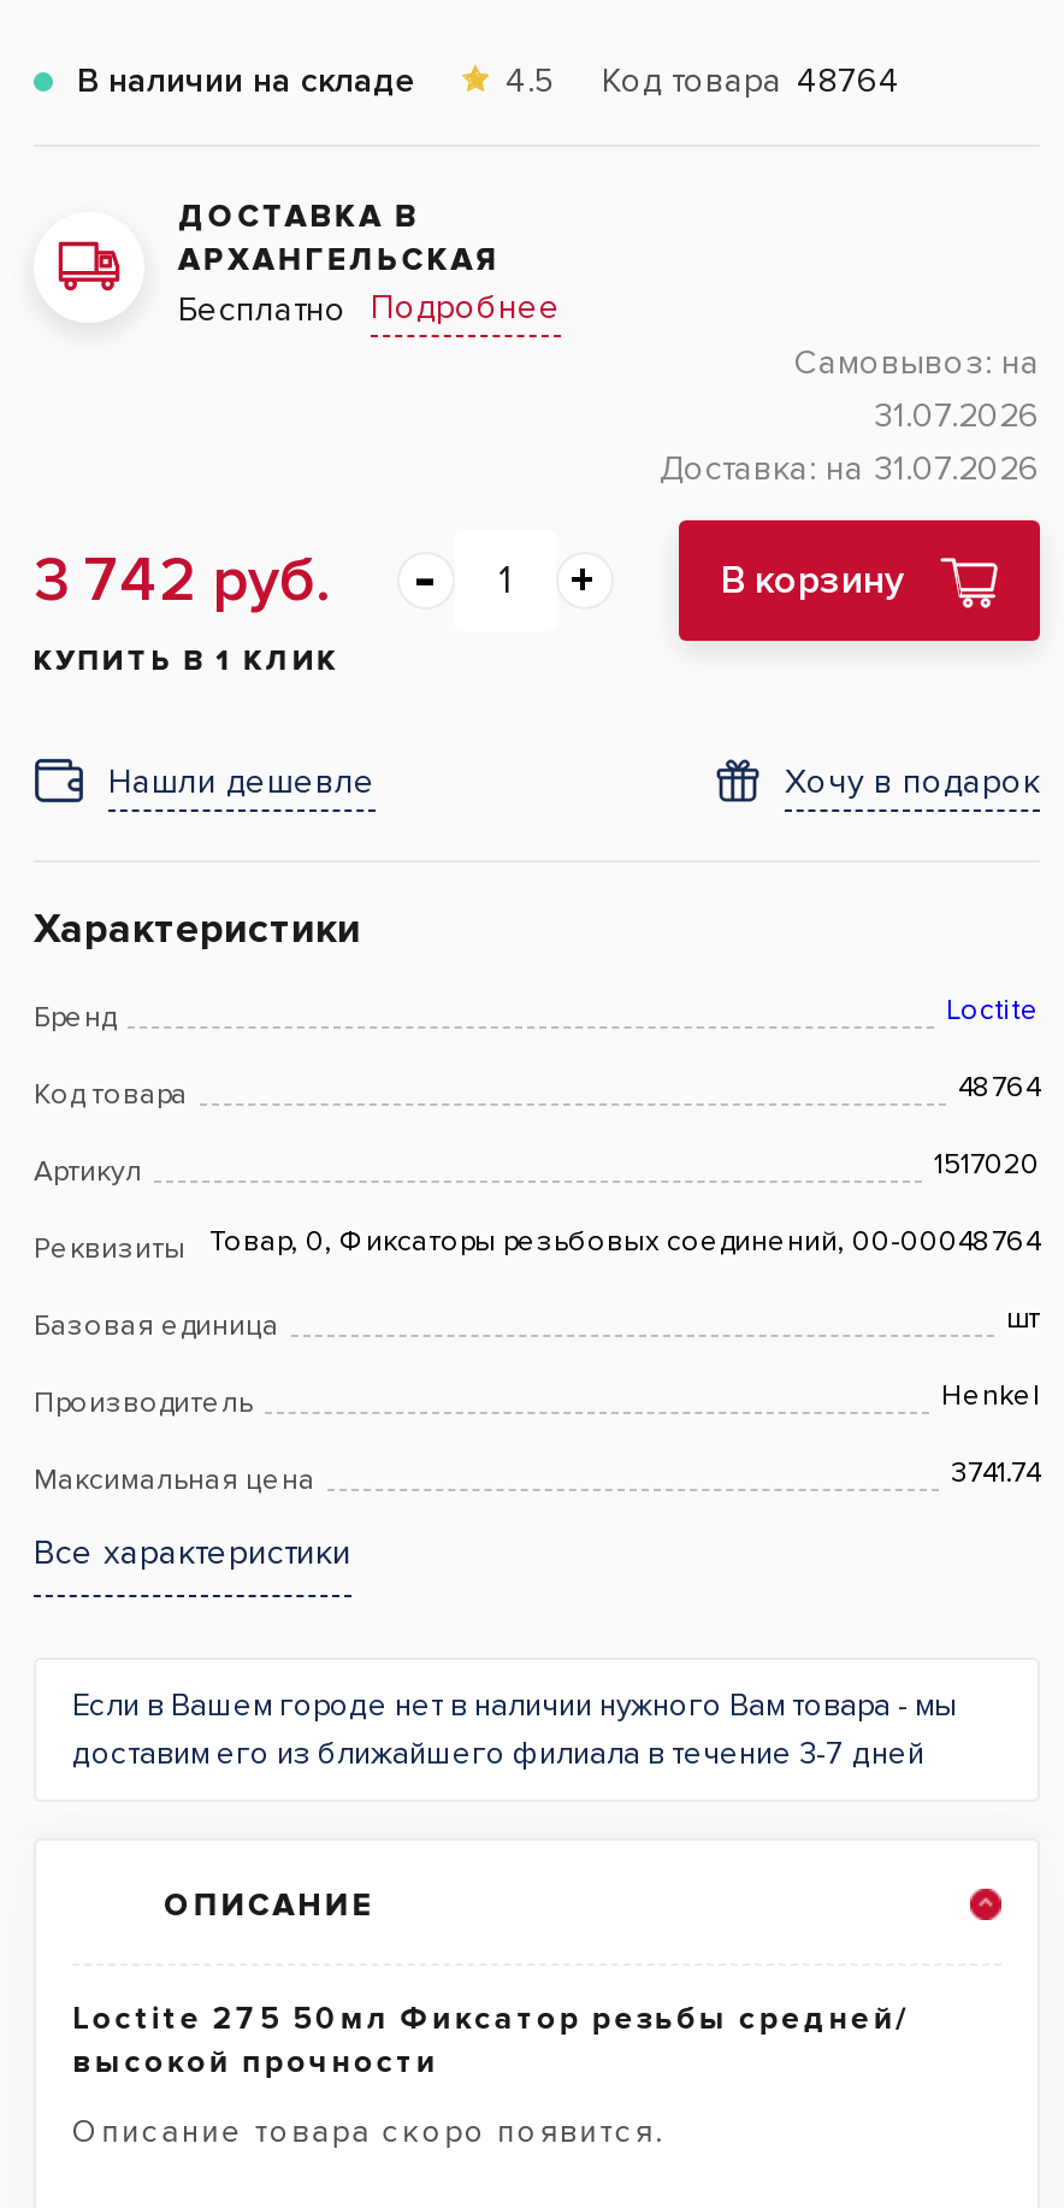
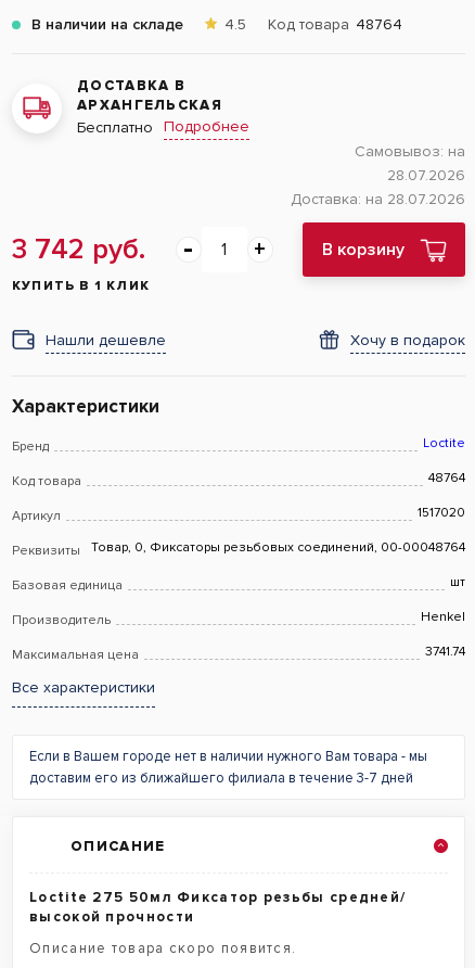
[874,396,1040,437] 31.07.2026 -> [387,167,465,185] 28.07.2026
[660,449,1040,490] Доставка: на 31.07.2026 -> [291,190,465,209] Доставка: на 28.07.2026

